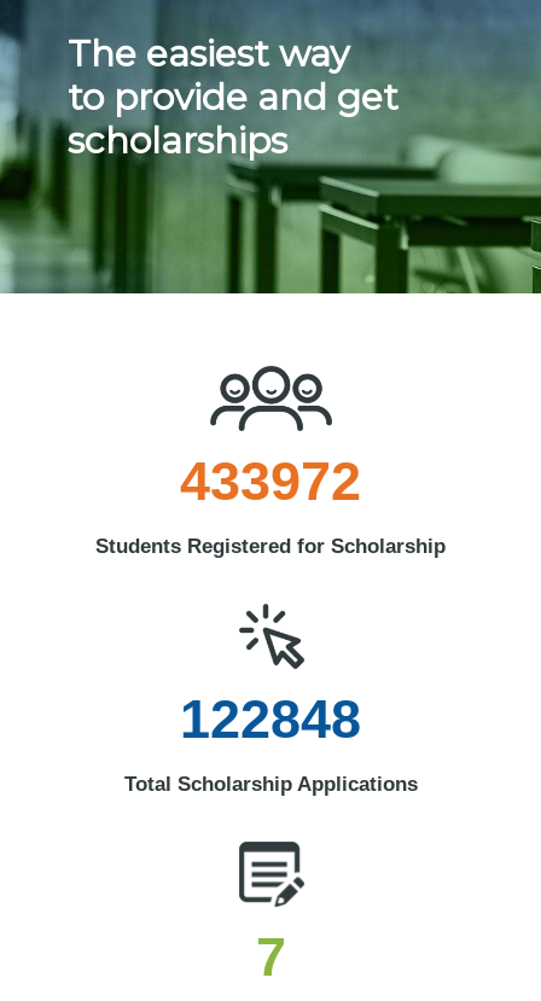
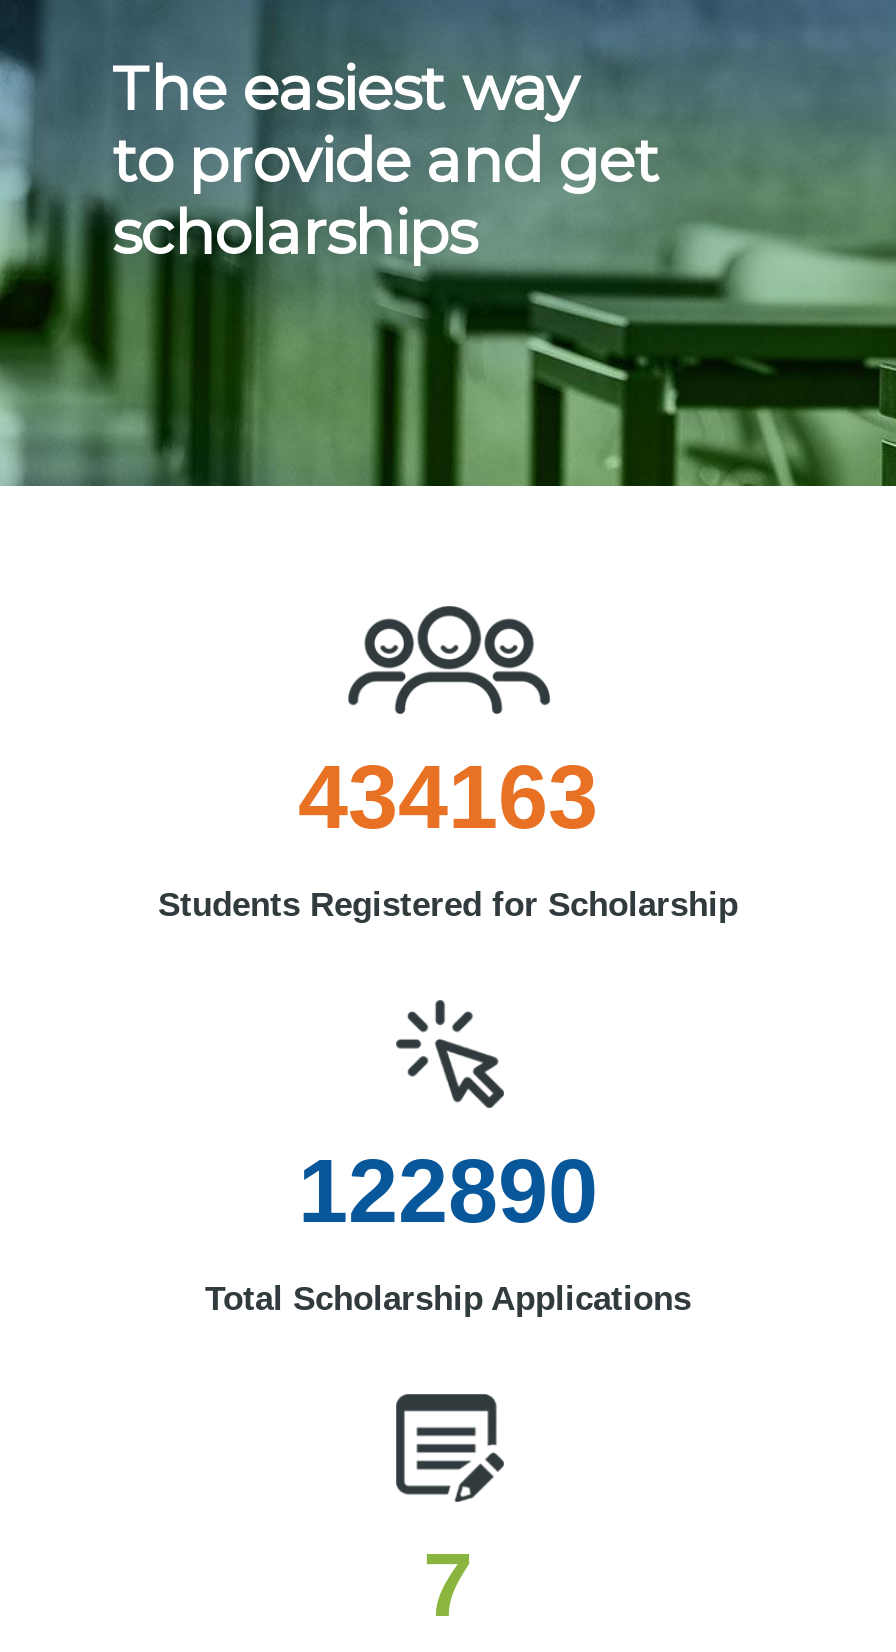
[180,450,361,512] 433972 -> [298,746,598,848] 434163
[180,688,361,750] 122848 -> [298,1140,598,1242] 122890

